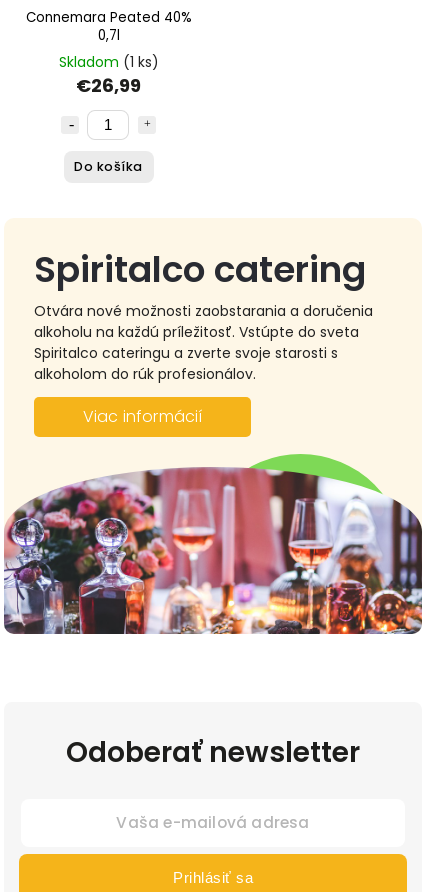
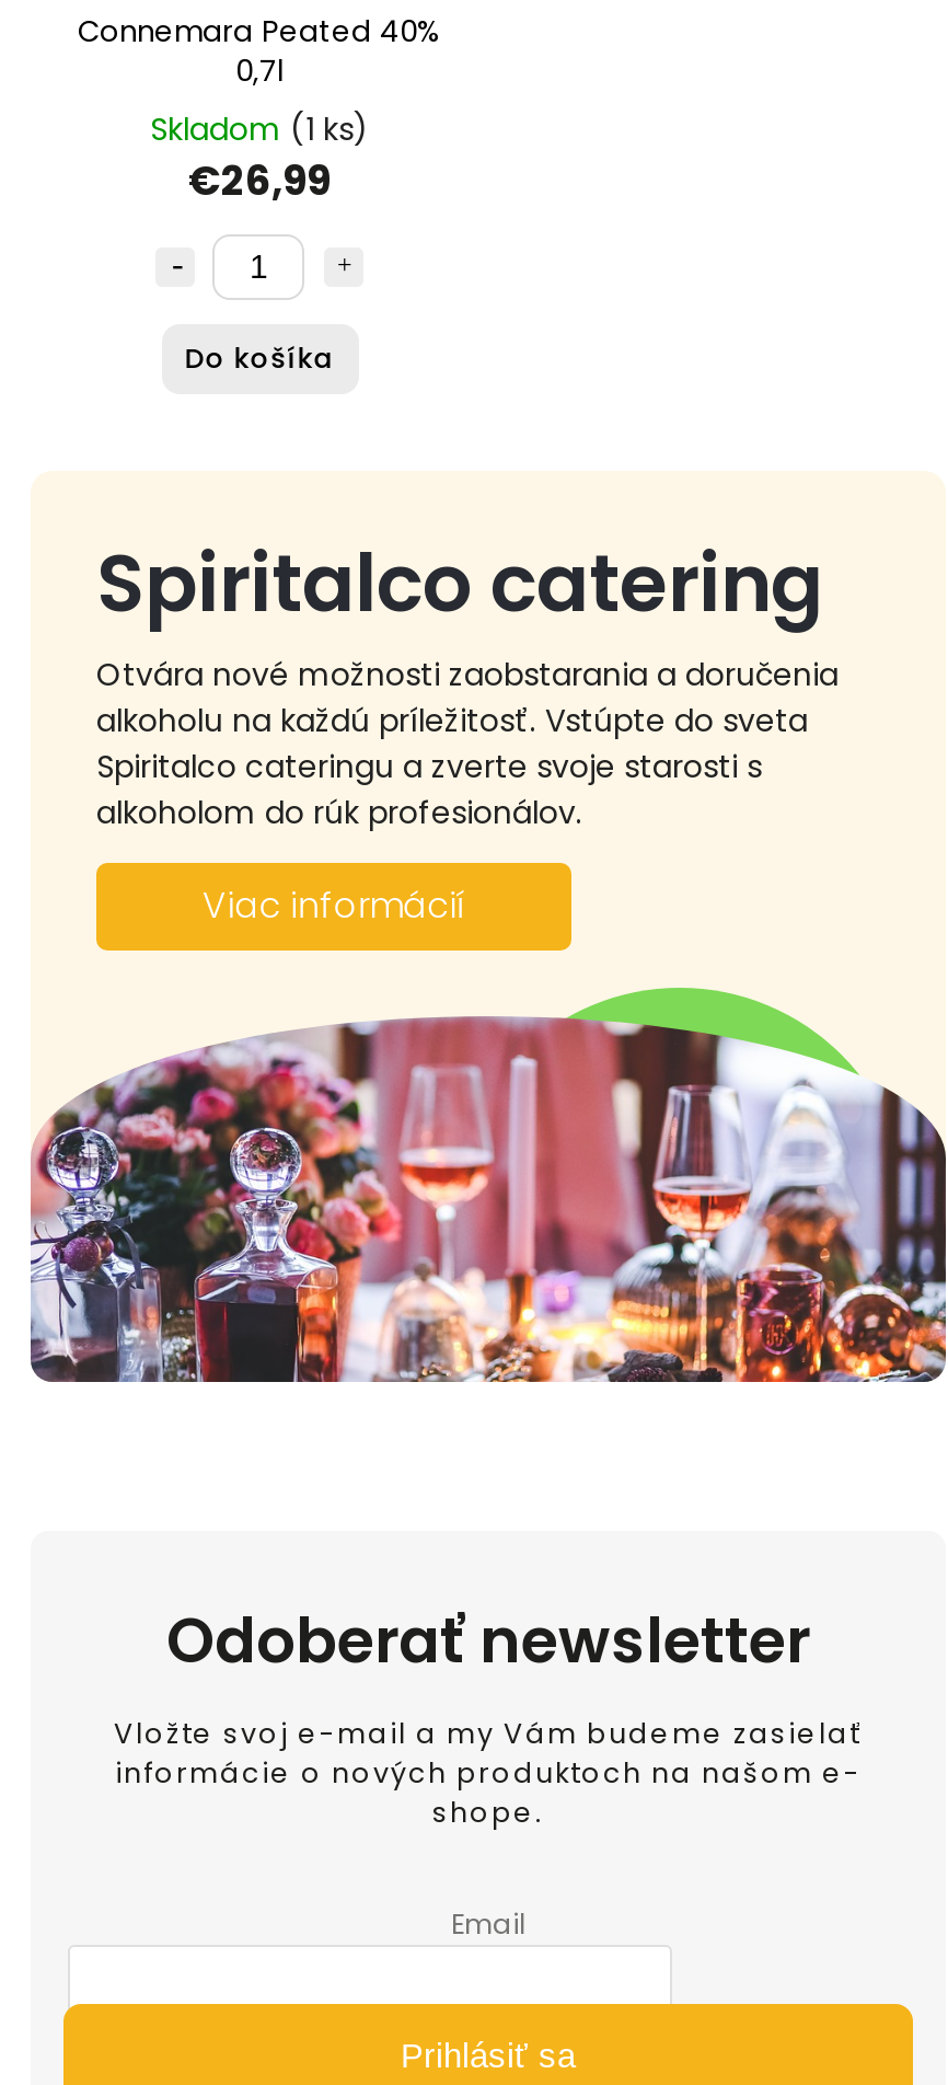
none -> [114,1716,863,1944] Vložte svoj e-mail a my Vám budeme zasielať | informácie o nových produktoch na našom e- | shope. | Email

